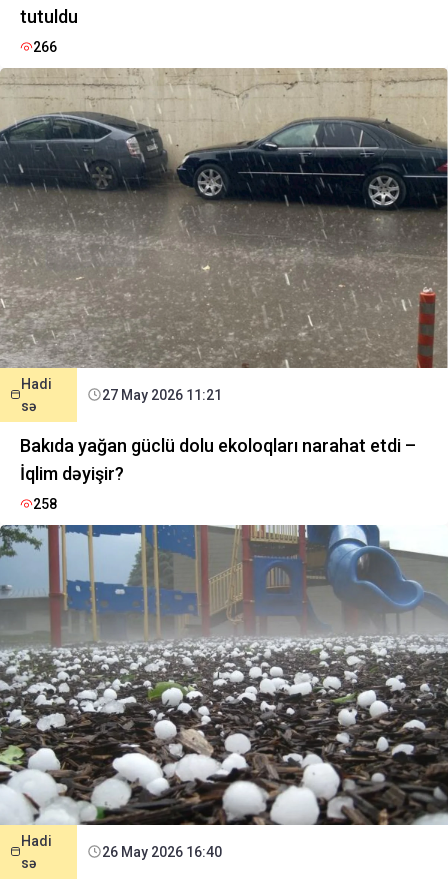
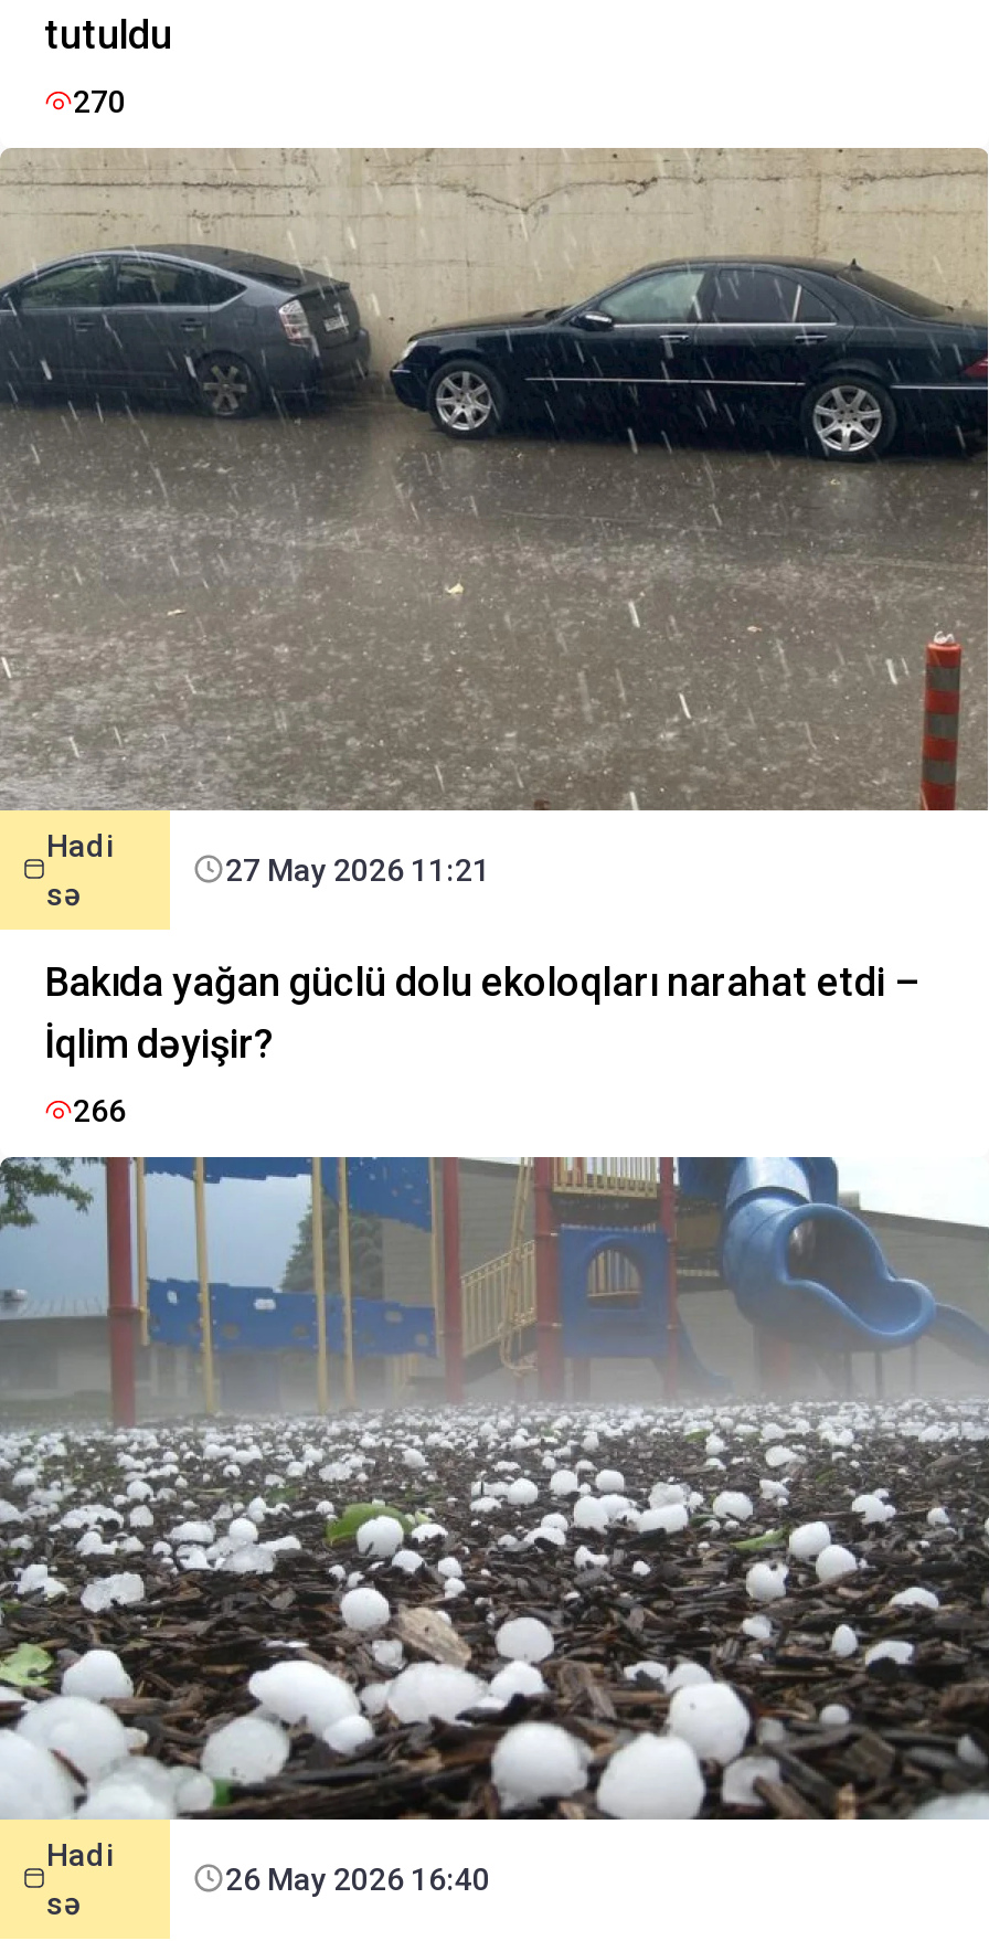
[33,39,57,55] 266 -> [73,83,126,118] 270
[33,496,57,512] 258 -> [73,1093,126,1128] 266

